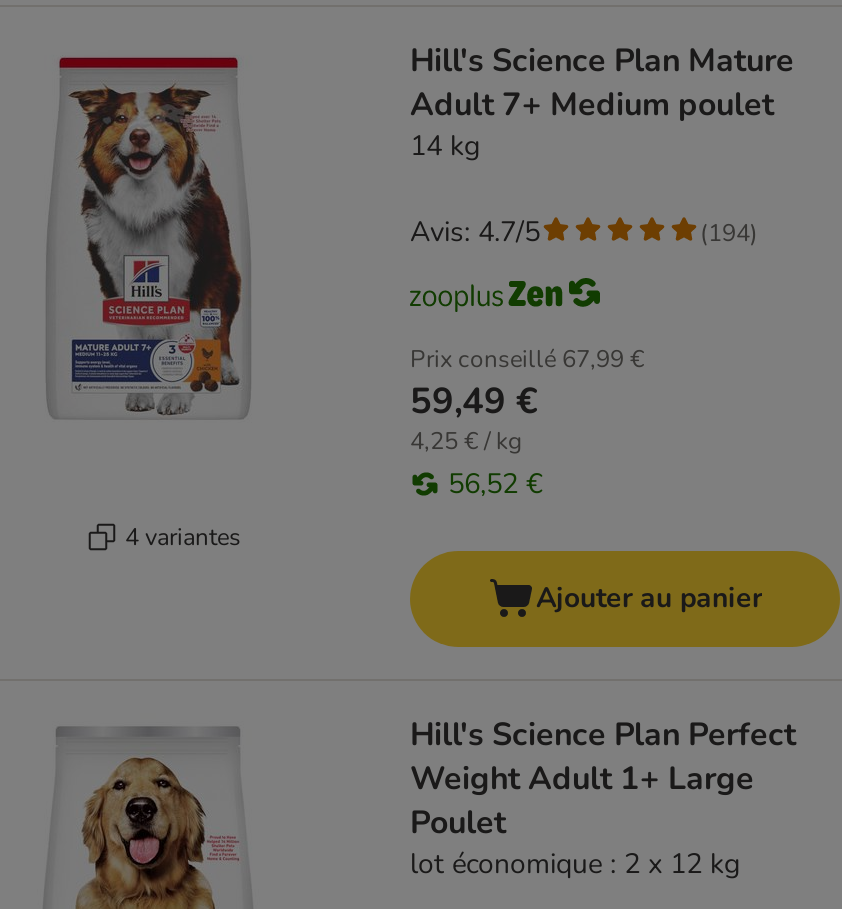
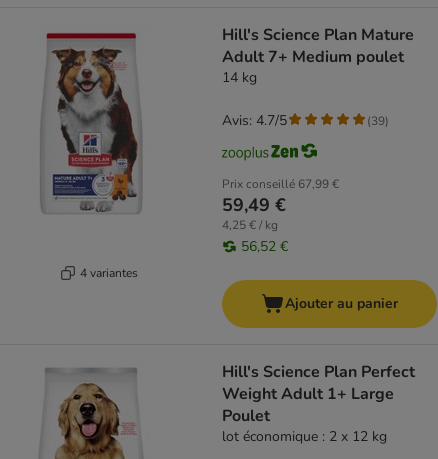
[700,216,758,248] (194) -> [367,113,389,129] (39)

